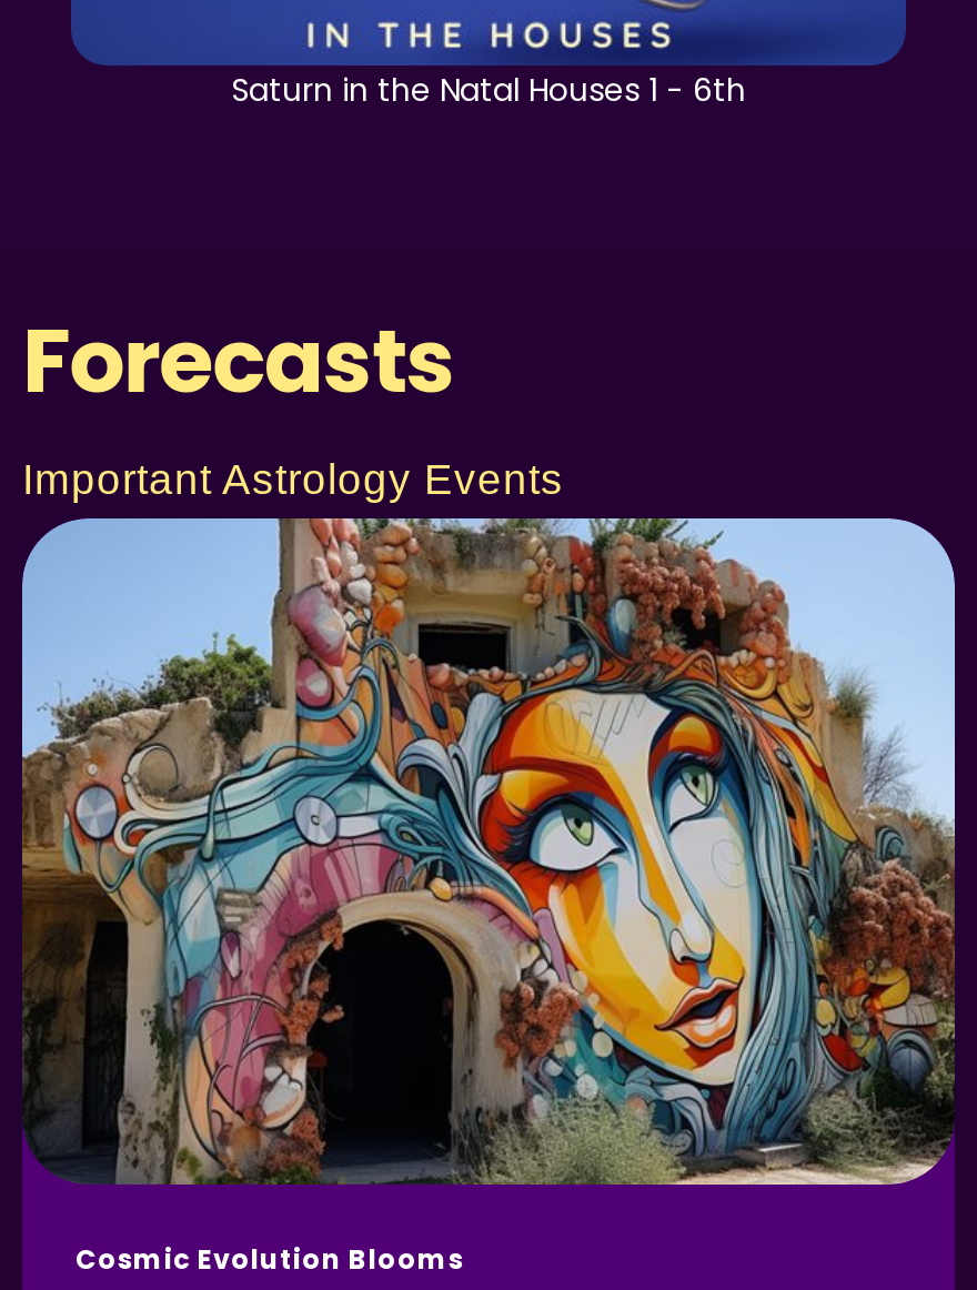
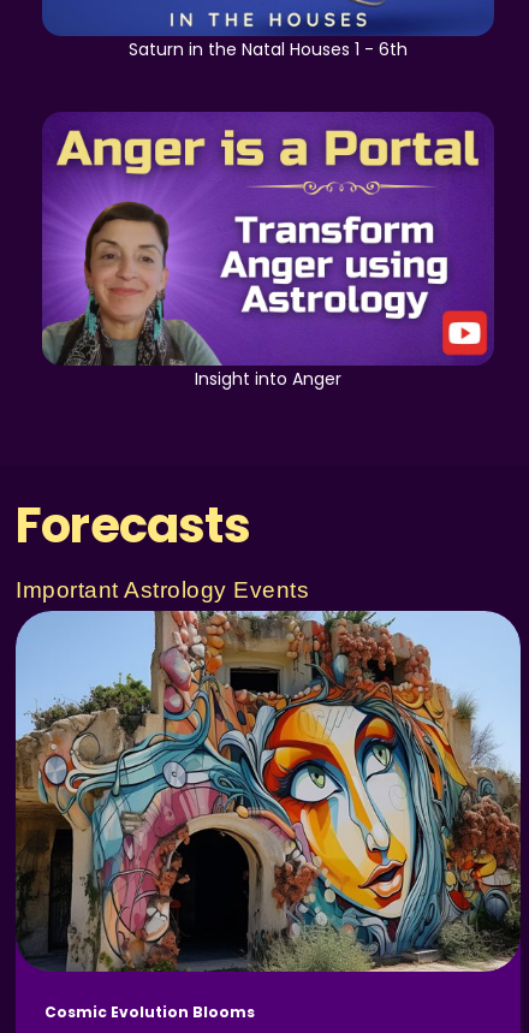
none -> [42,112,494,391] [image] | Insight into Anger

